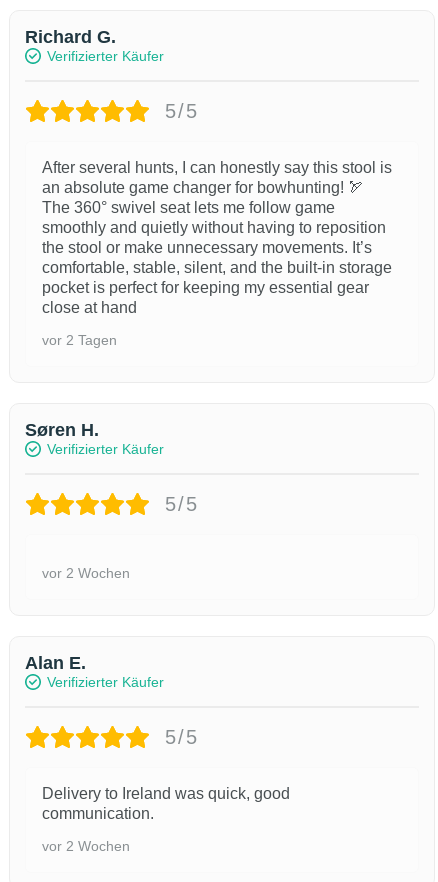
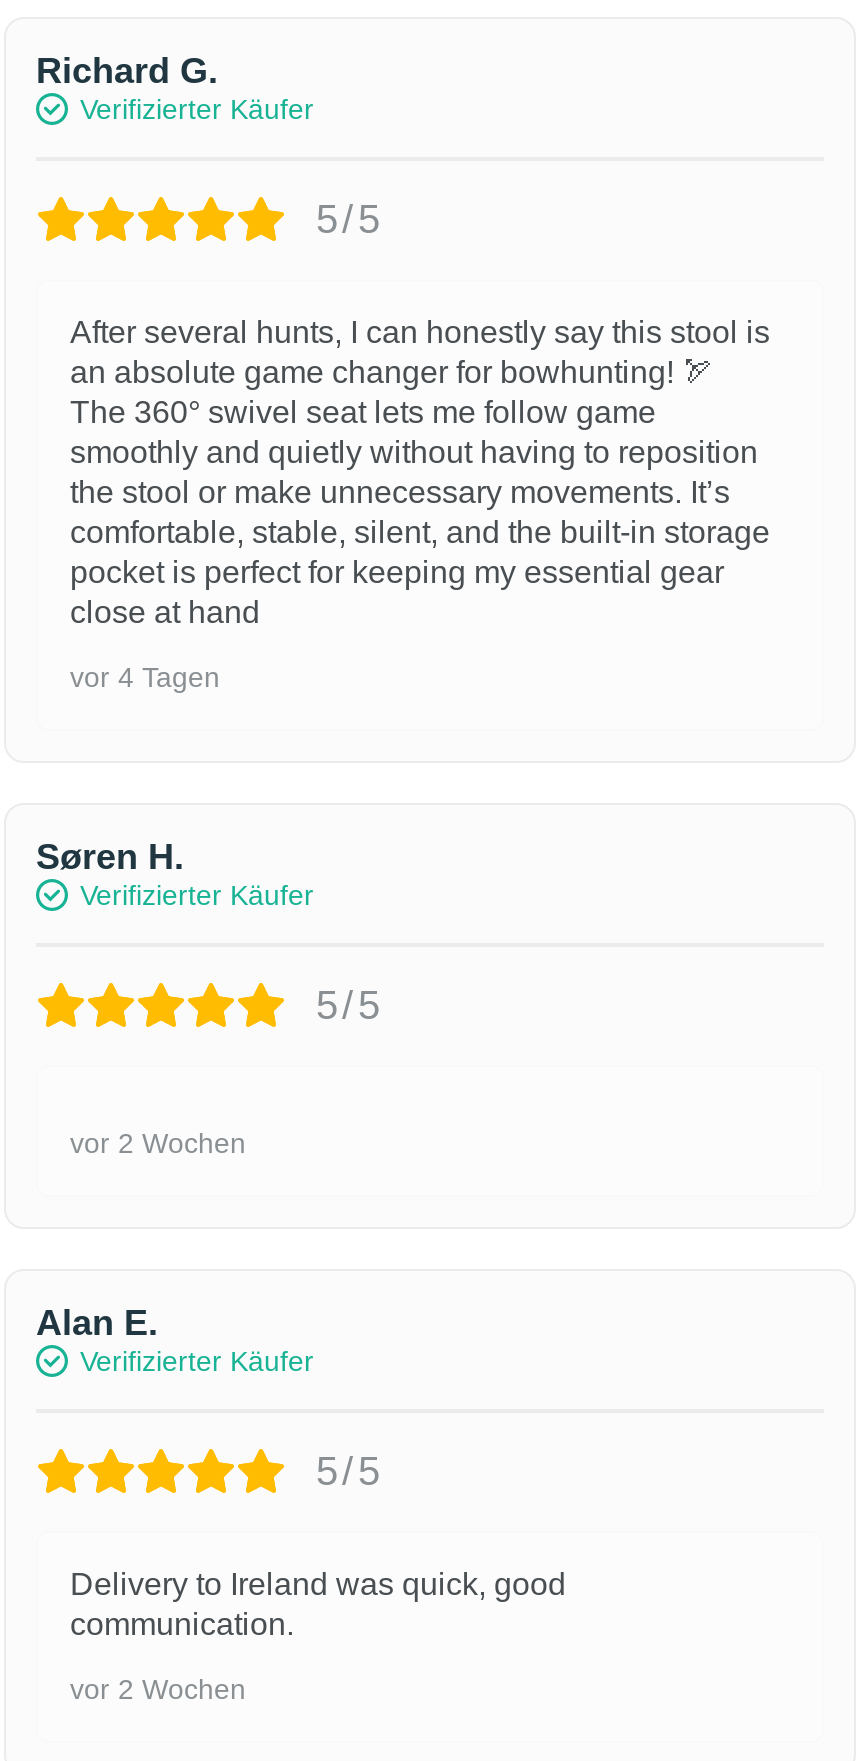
[42,332,117,348] vor 2 Tagen -> [70,660,220,692] vor 4 Tagen

